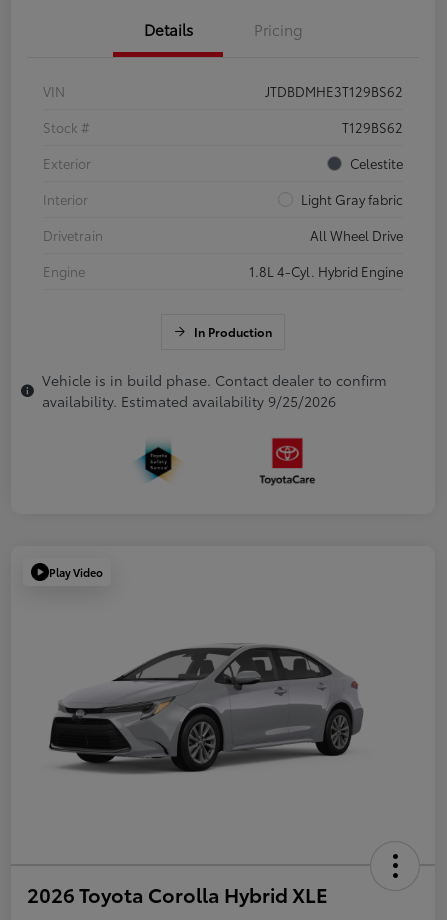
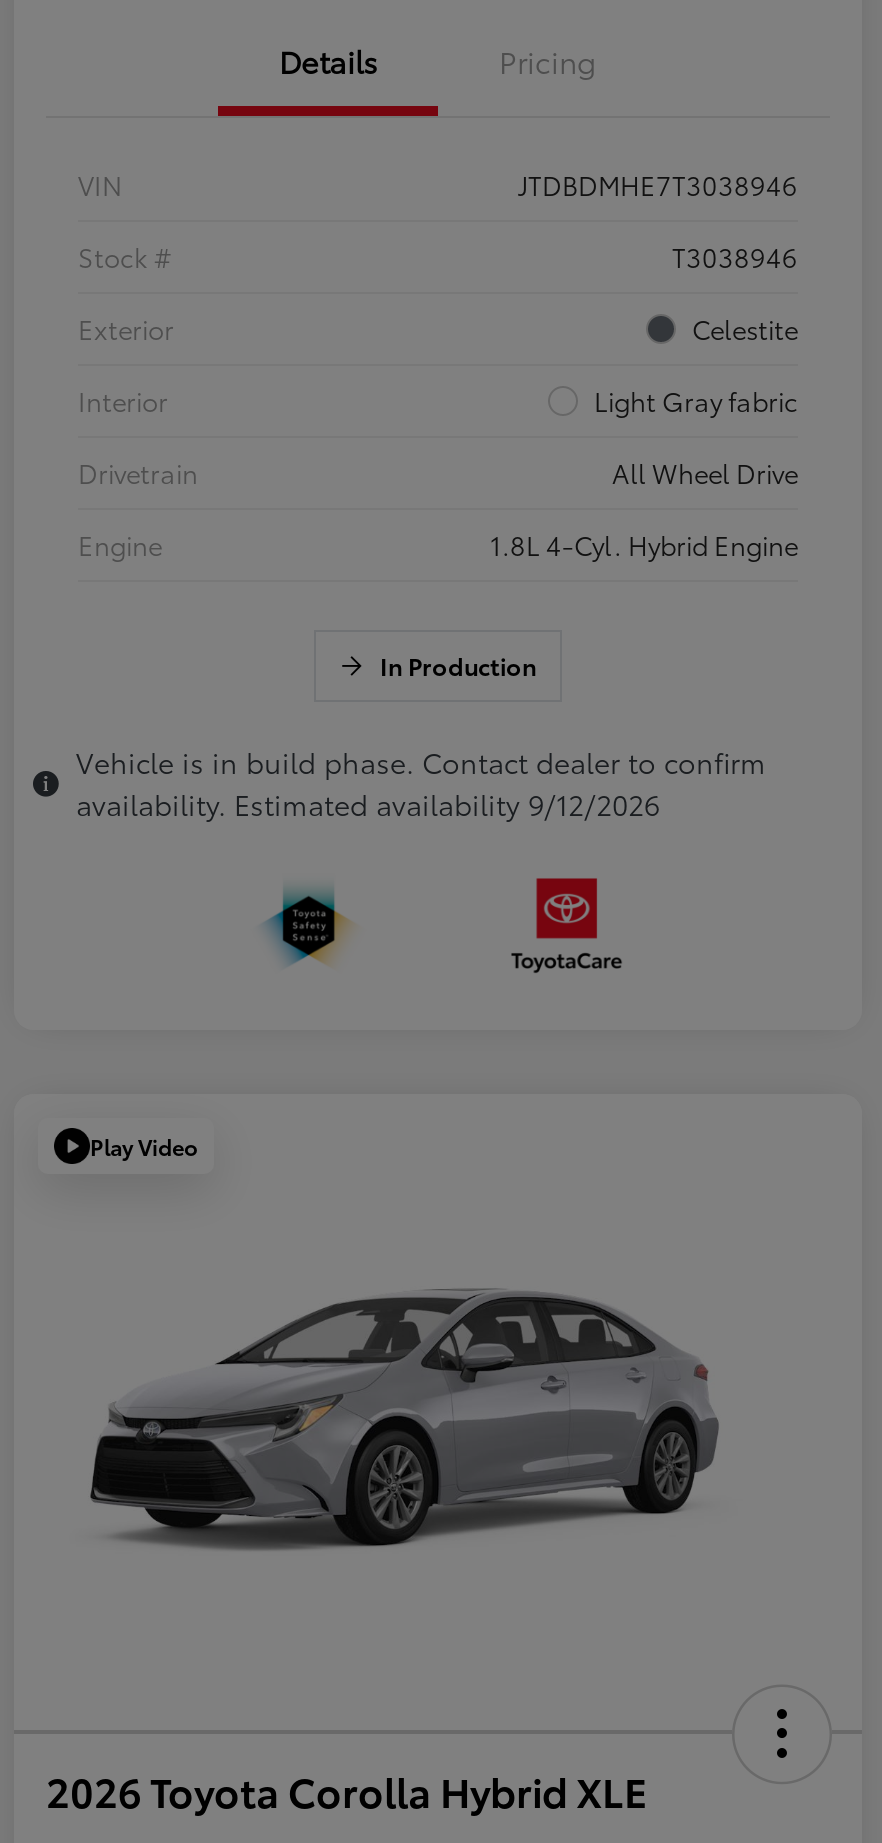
[265,82,403,100] JTDBDMHE3T129BS62 -> [518,166,798,202] JTDBDMHE7T3038946
[342,118,403,136] T129BS62 -> [672,238,798,274] T3038946
[42,391,336,411] availability. Estimated availability 9/25/2026 -> [76,784,660,824] availability. Estimated availability 9/12/2026

